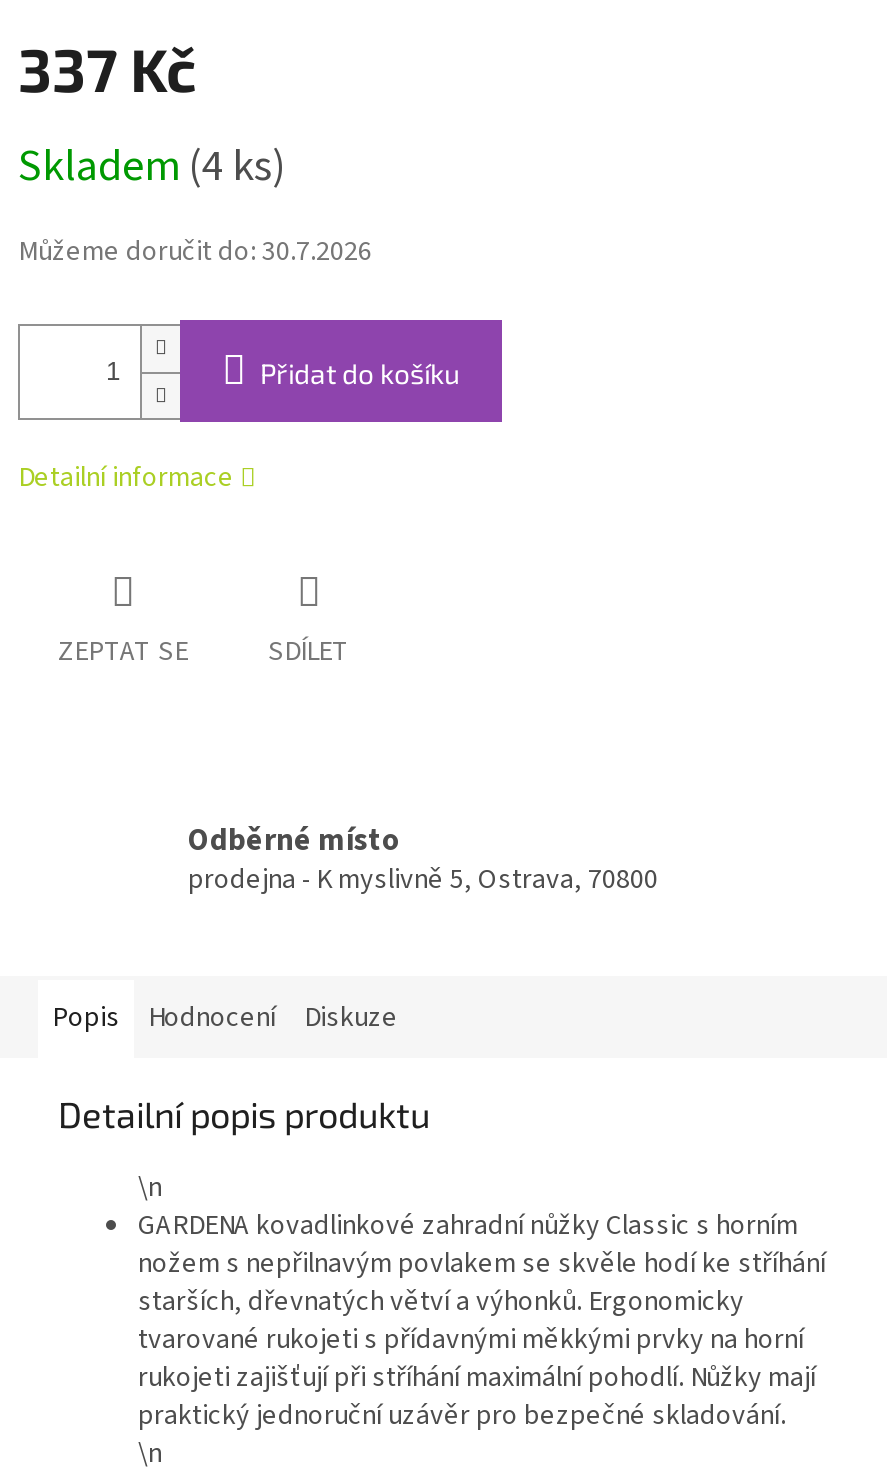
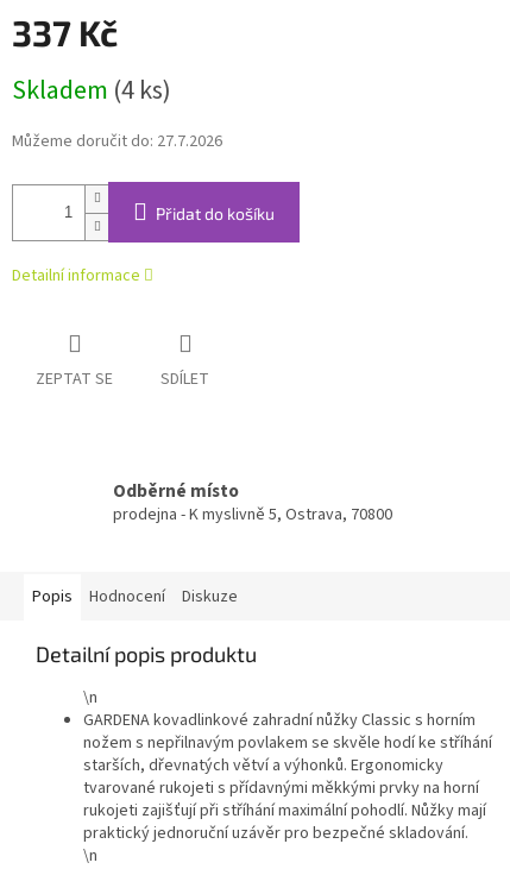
[18,232,372,272] Můžeme doručit do: 30.7.2026 -> [12,130,222,153] Můžeme doručit do: 27.7.2026

